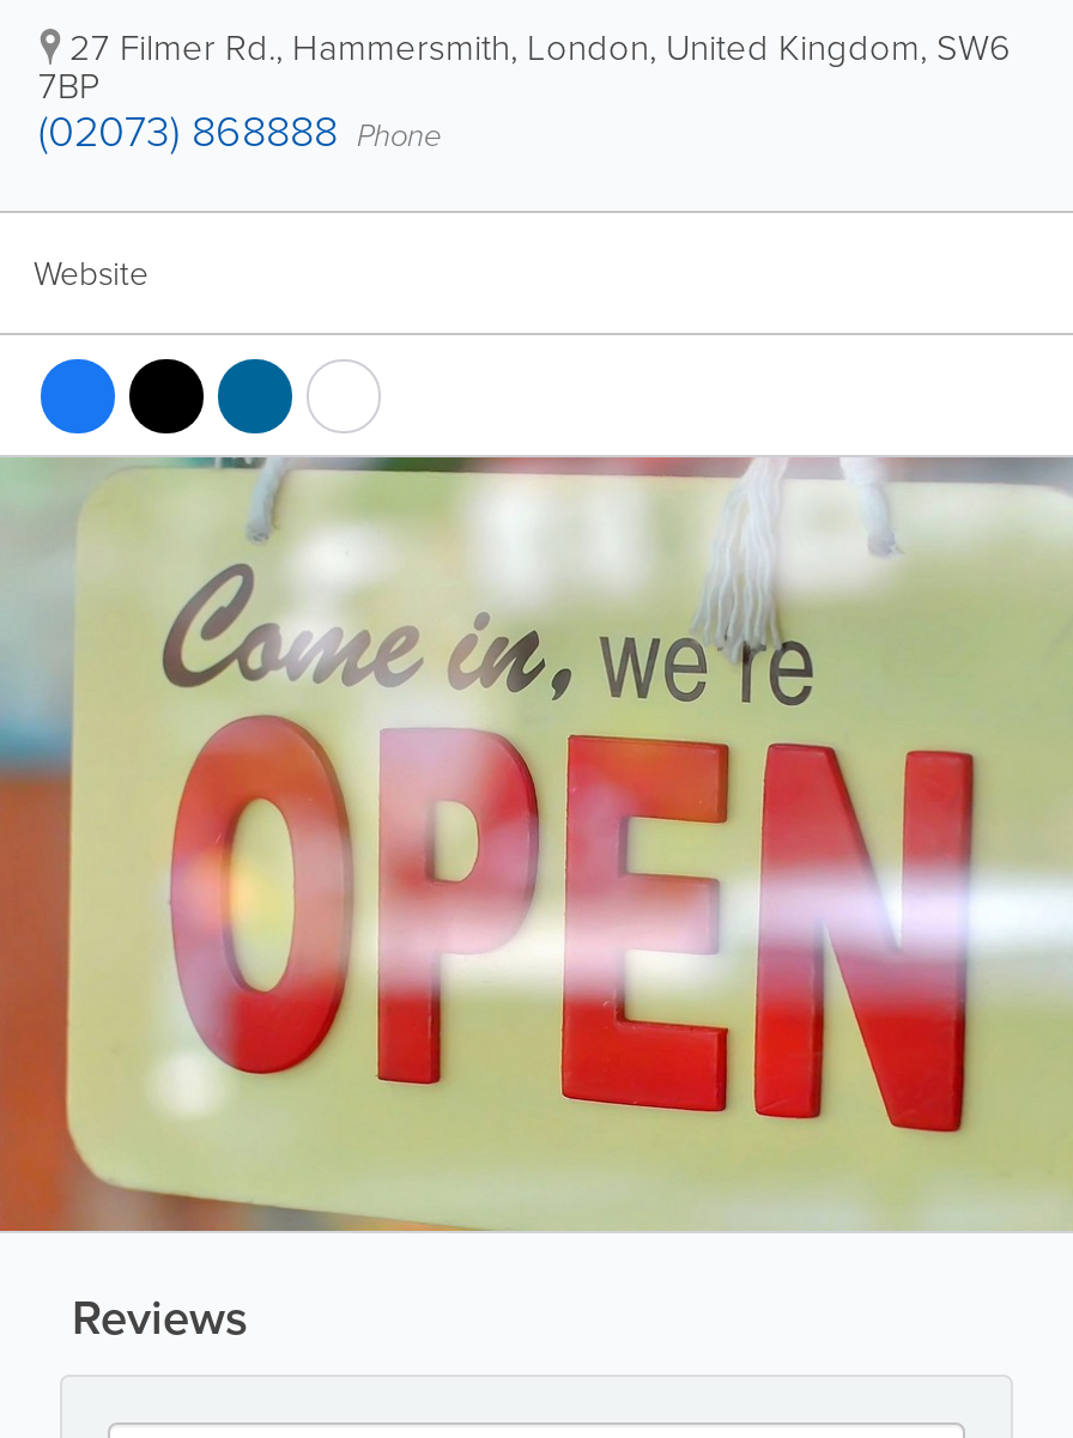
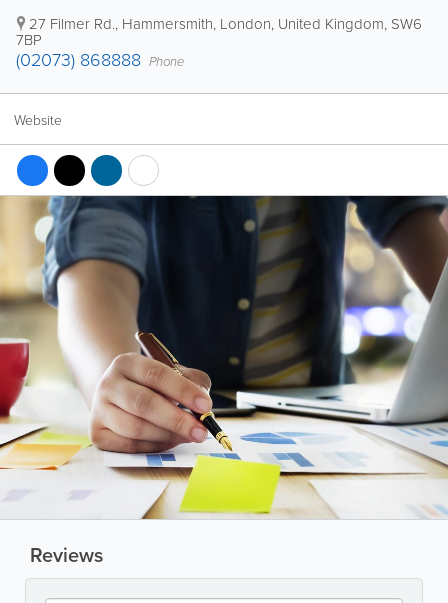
[7,455,1066,1233] [image] -> [3,195,445,519] [image]

